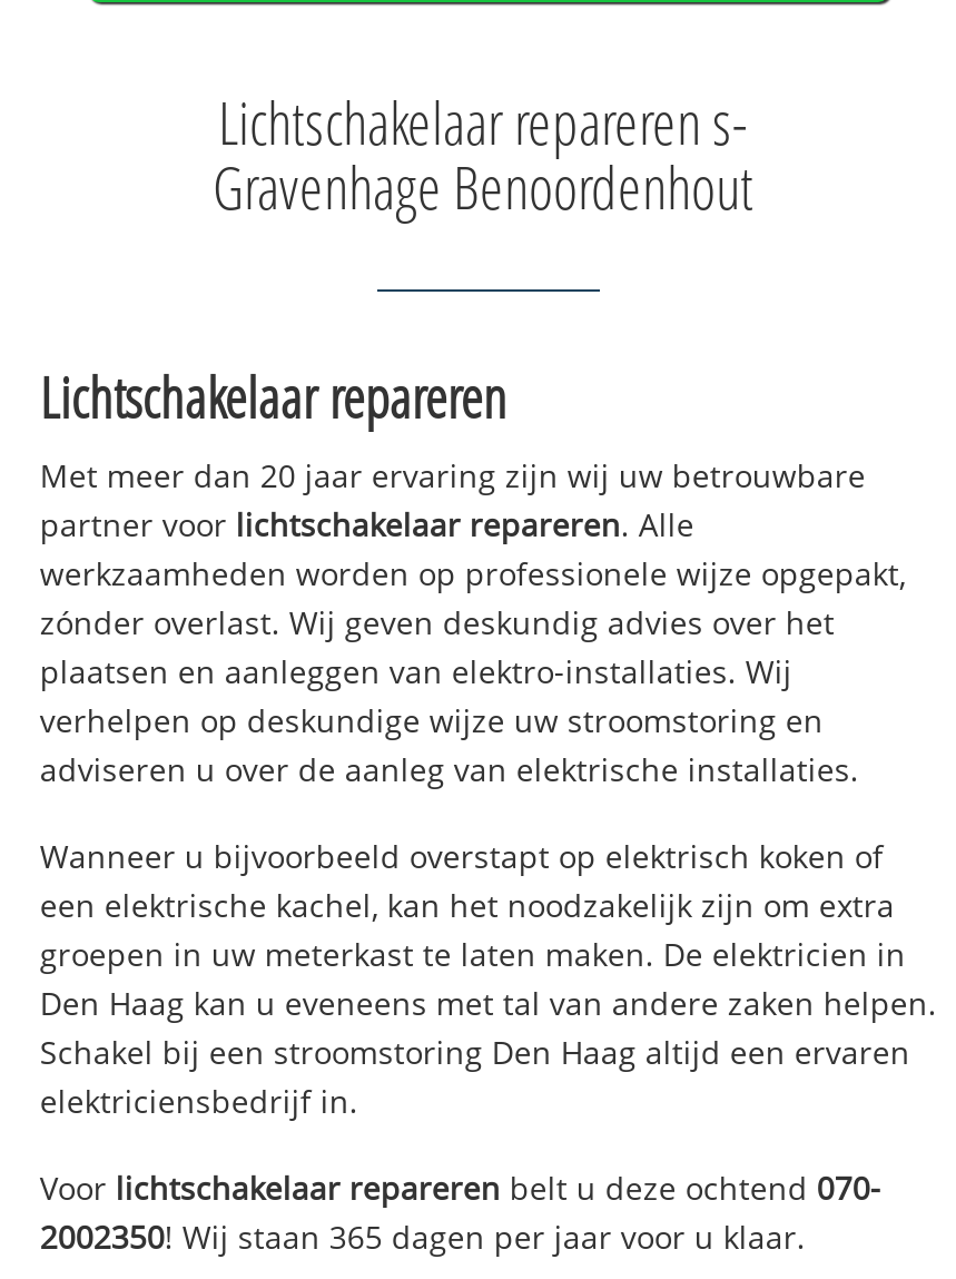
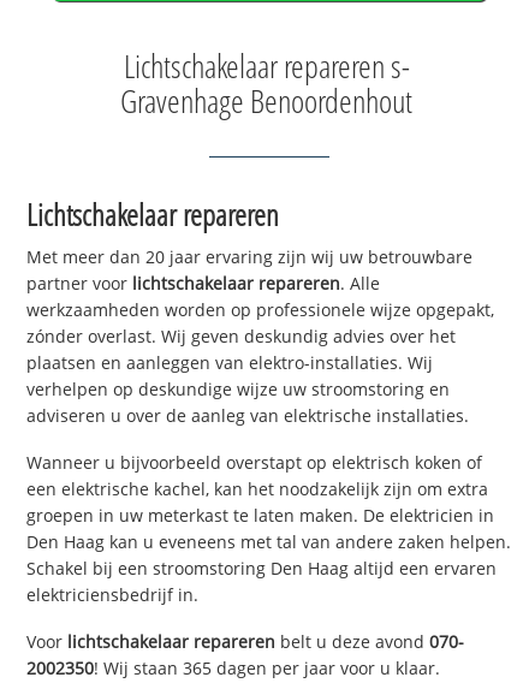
[40,1166,881,1209] Voor lichtschakelaar repareren belt u deze ochtend 070- -> [27,630,465,653] Voor lichtschakelaar repareren belt u deze avond 070-

